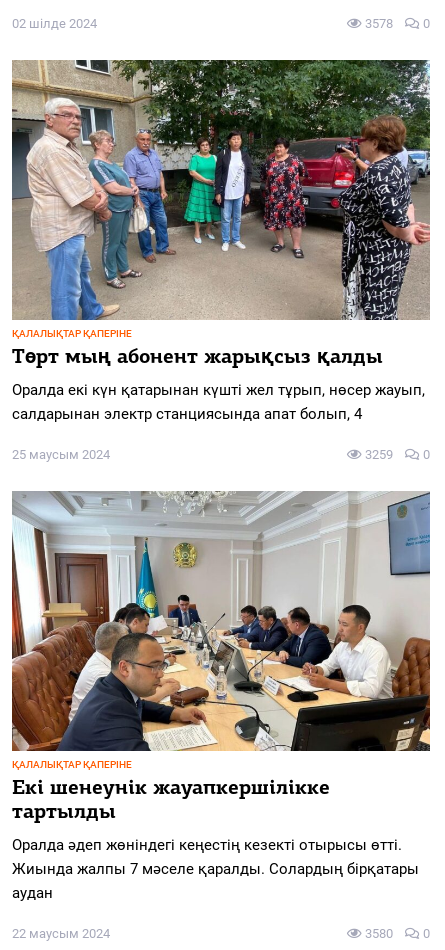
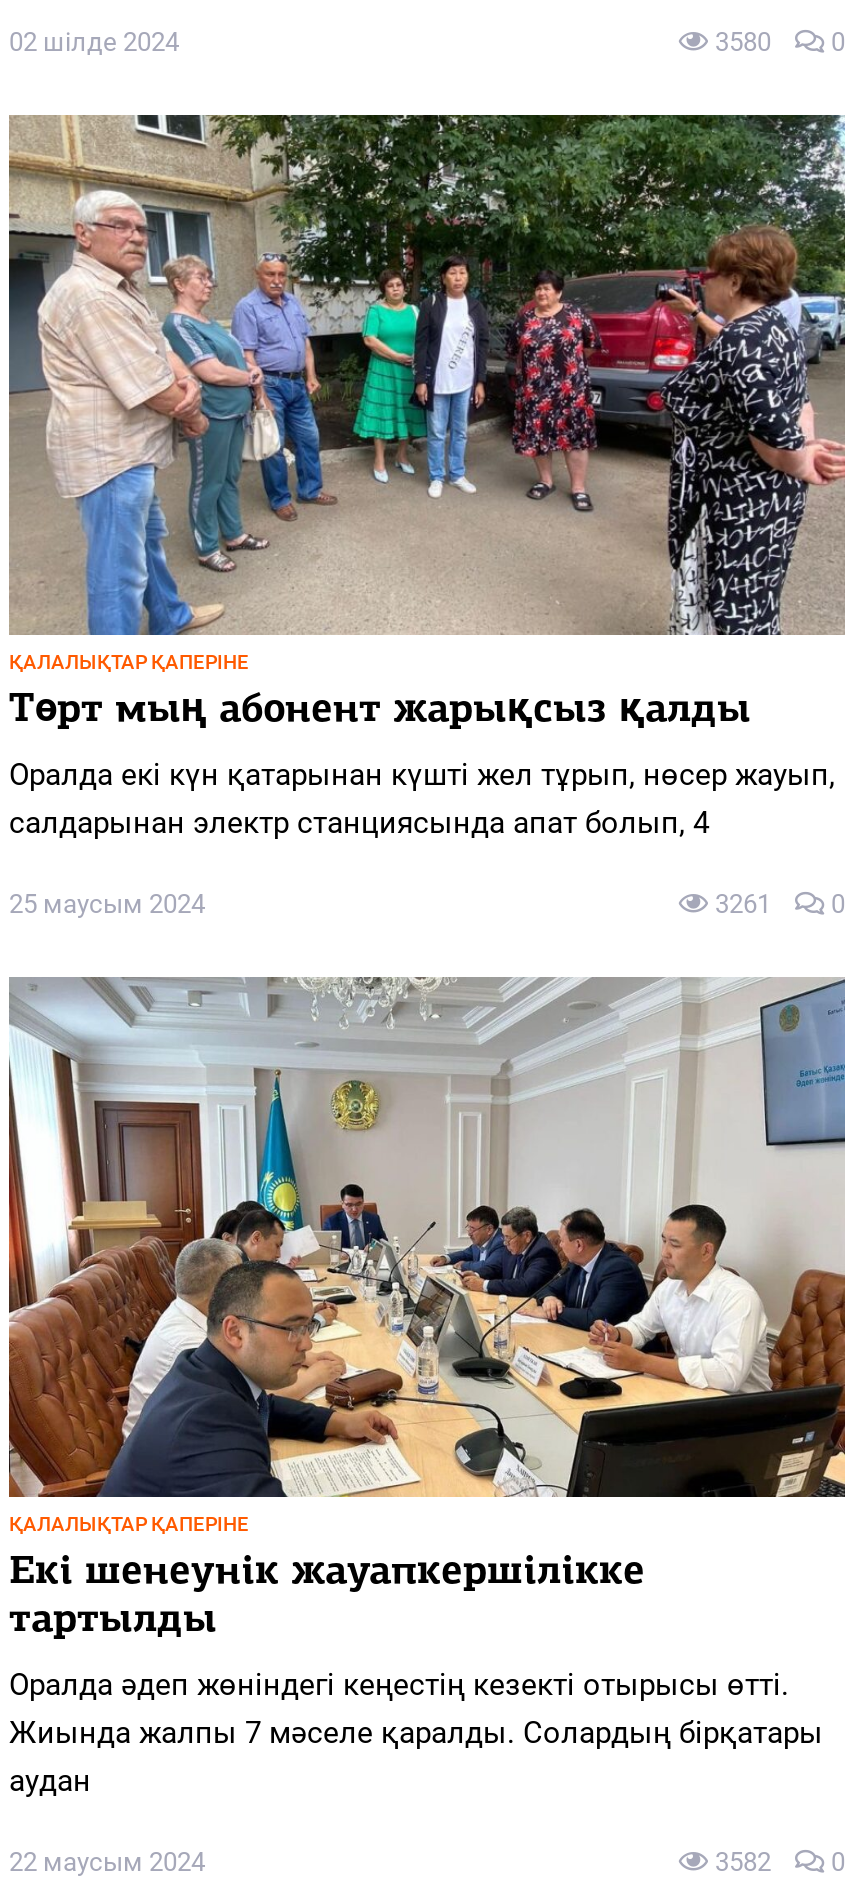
[362,16,430,31] 3578 0 -> [709,27,845,57] 3580 0
[362,447,430,462] 3259 0 -> [709,889,845,919] 3261 0
[362,926,430,941] 3580 0 -> [709,1847,845,1877] 3582 0

